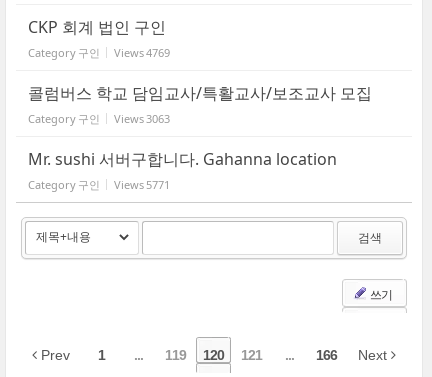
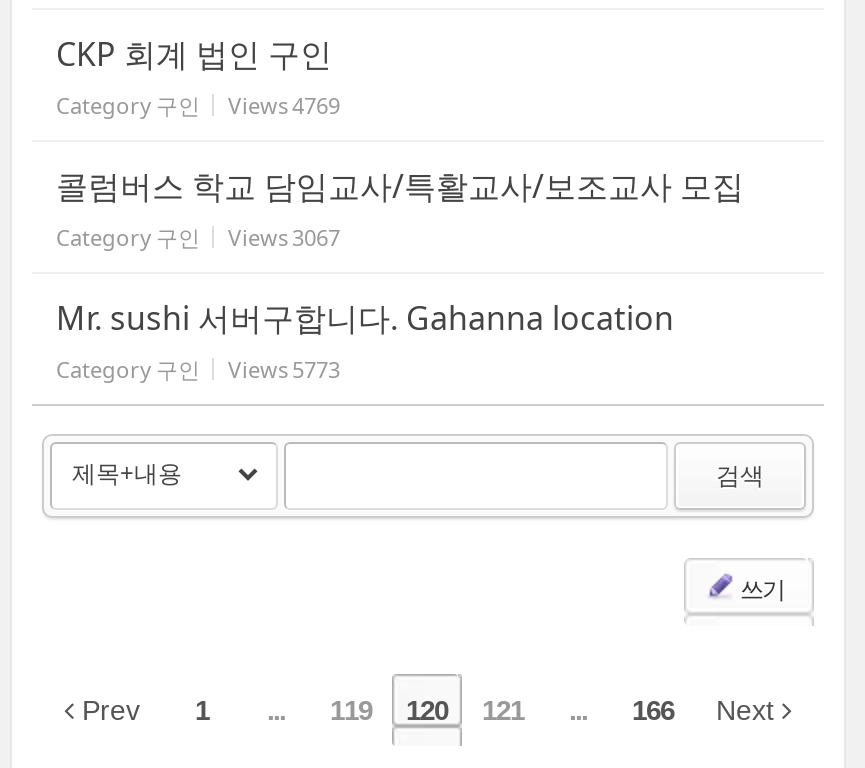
[28,111,170,126] Category 구인 Views 3063 -> [56,222,340,252] Category 구인 Views 3067
[28,177,170,192] Category 구인 Views 5771 -> [56,354,340,384] Category 구인 Views 5773

